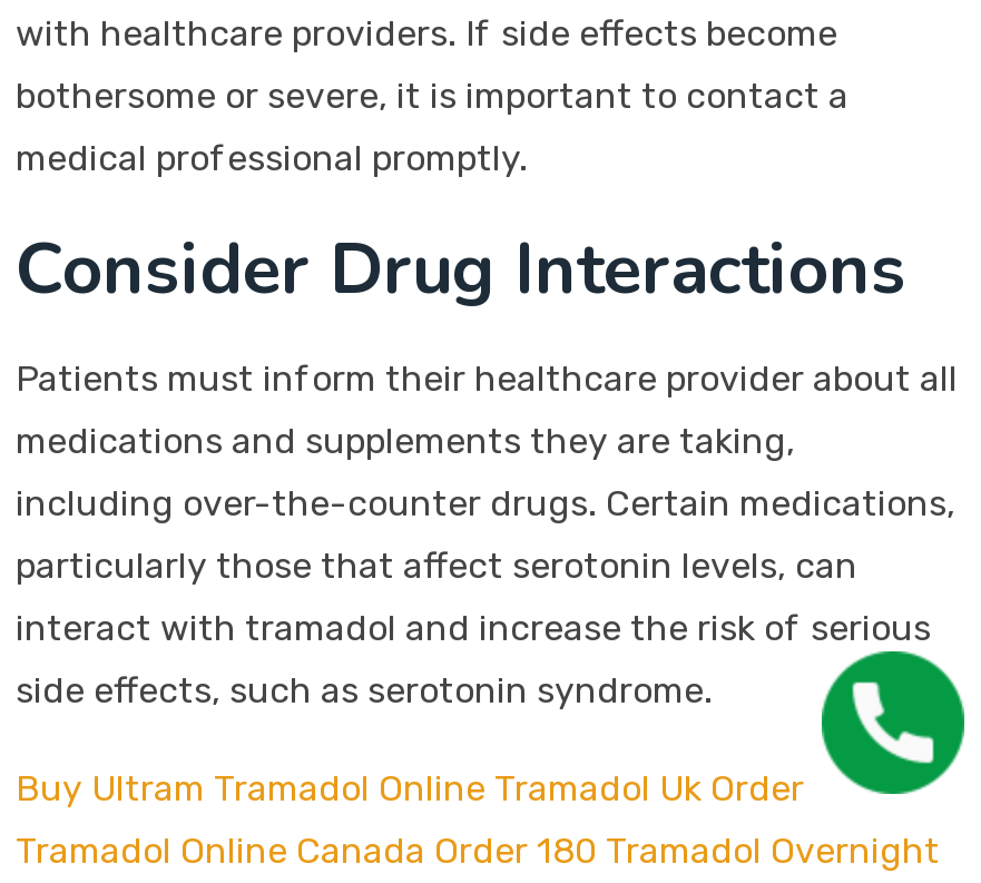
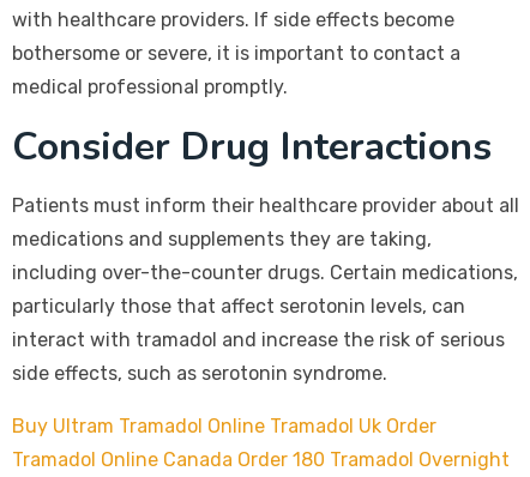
[820,656,967,796] [image] -> none

